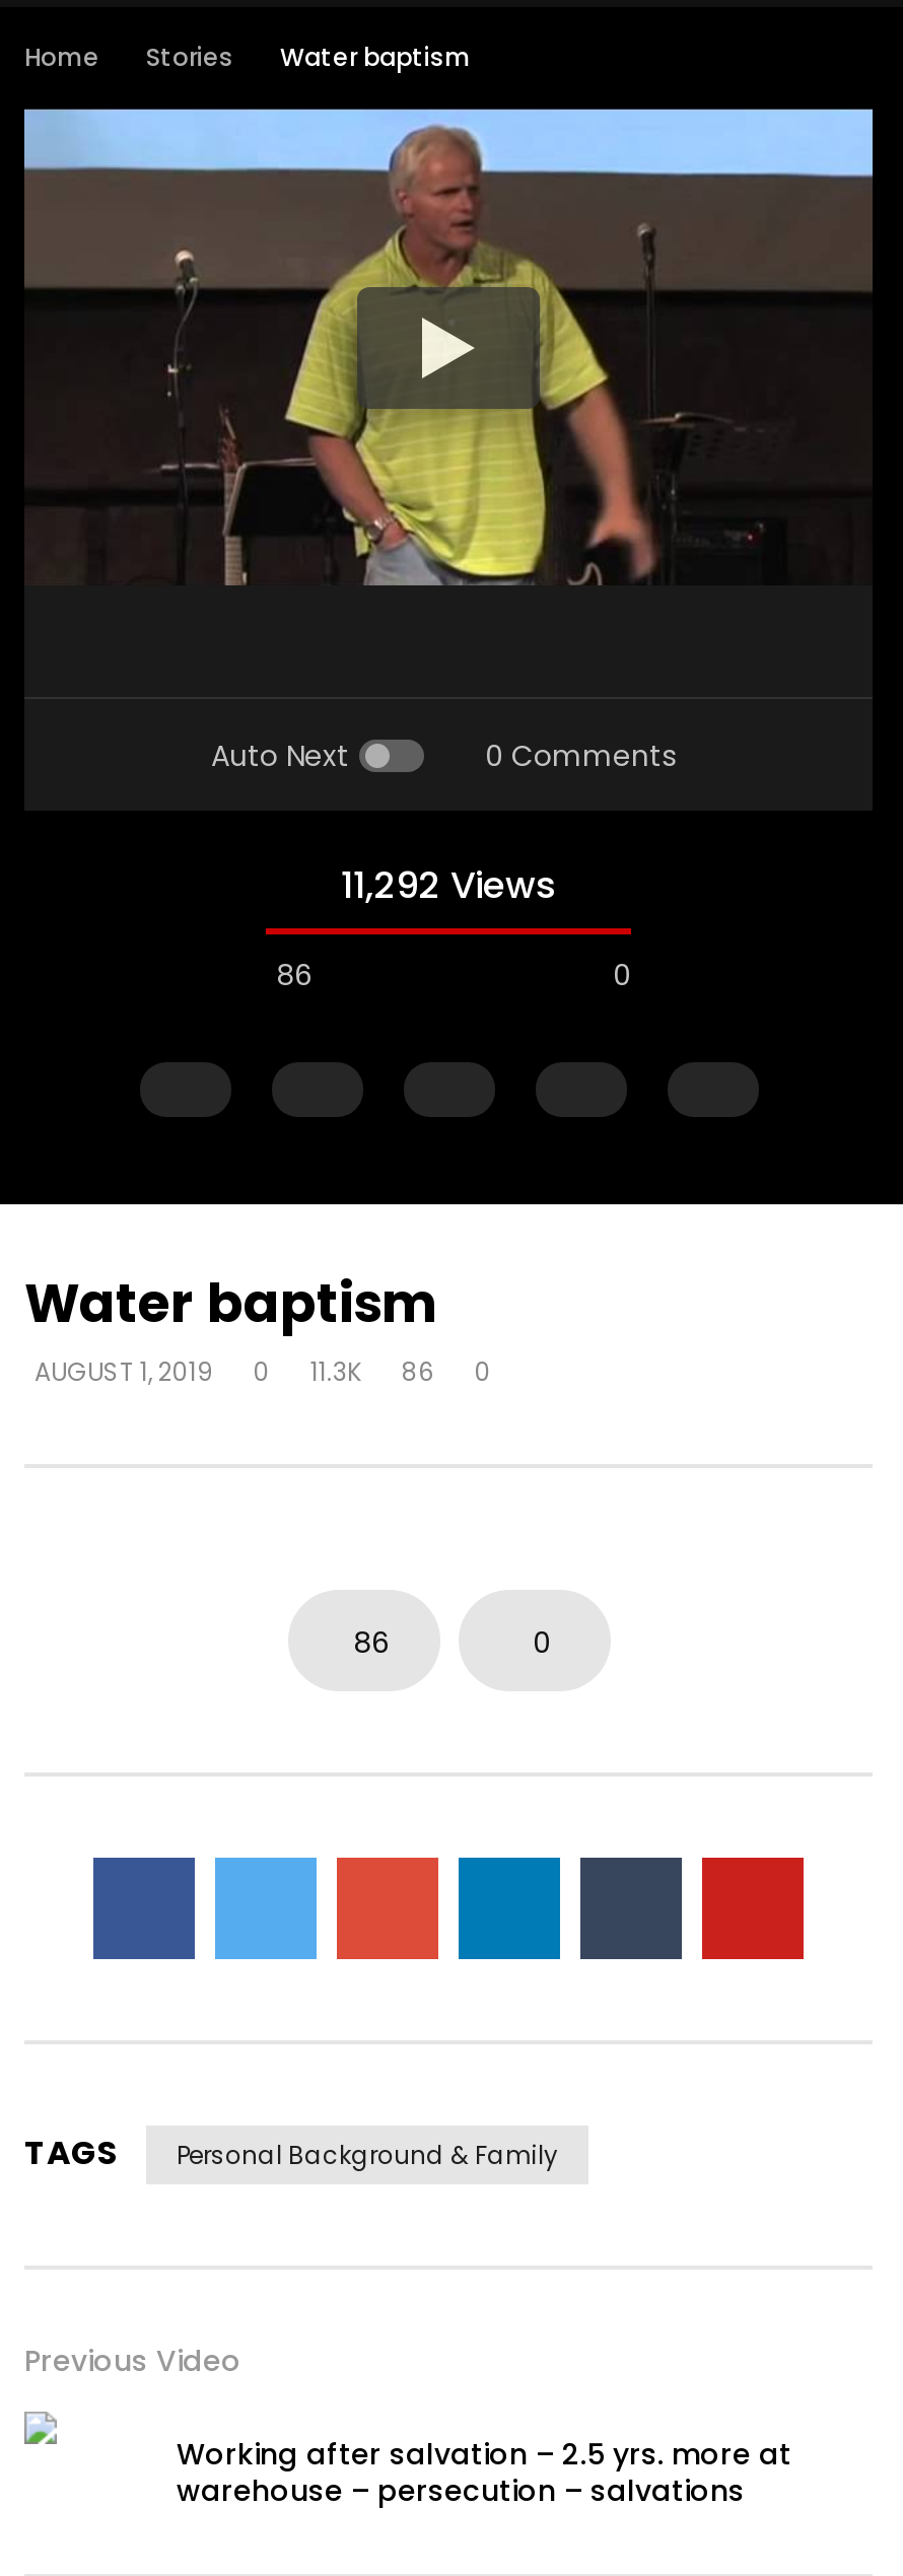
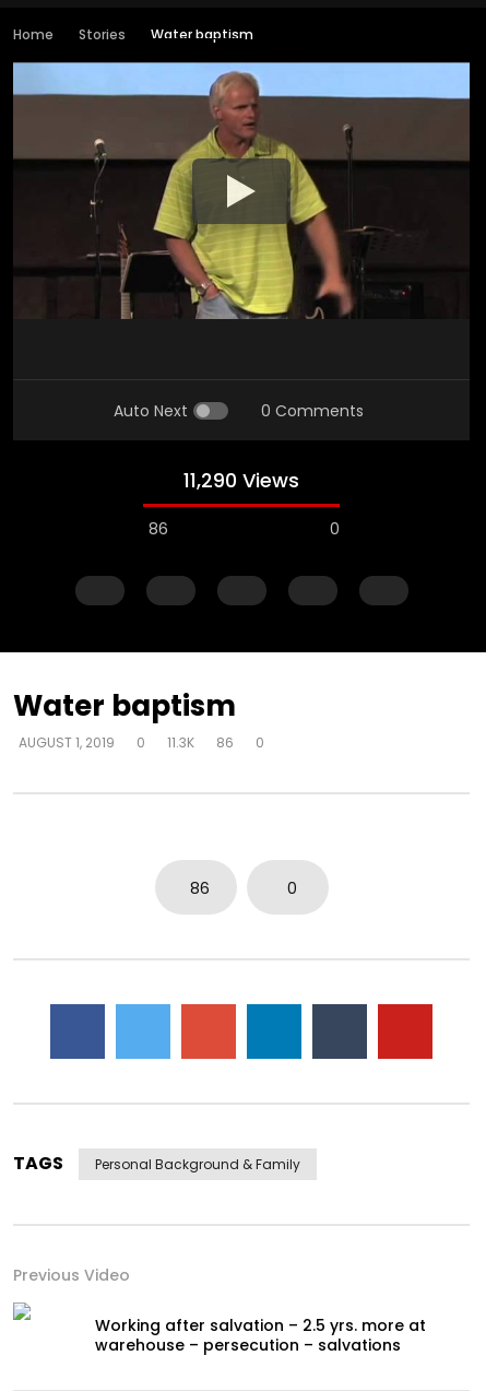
[341,860,556,910] 11,292 Views -> [183,467,299,494] 11,290 Views

